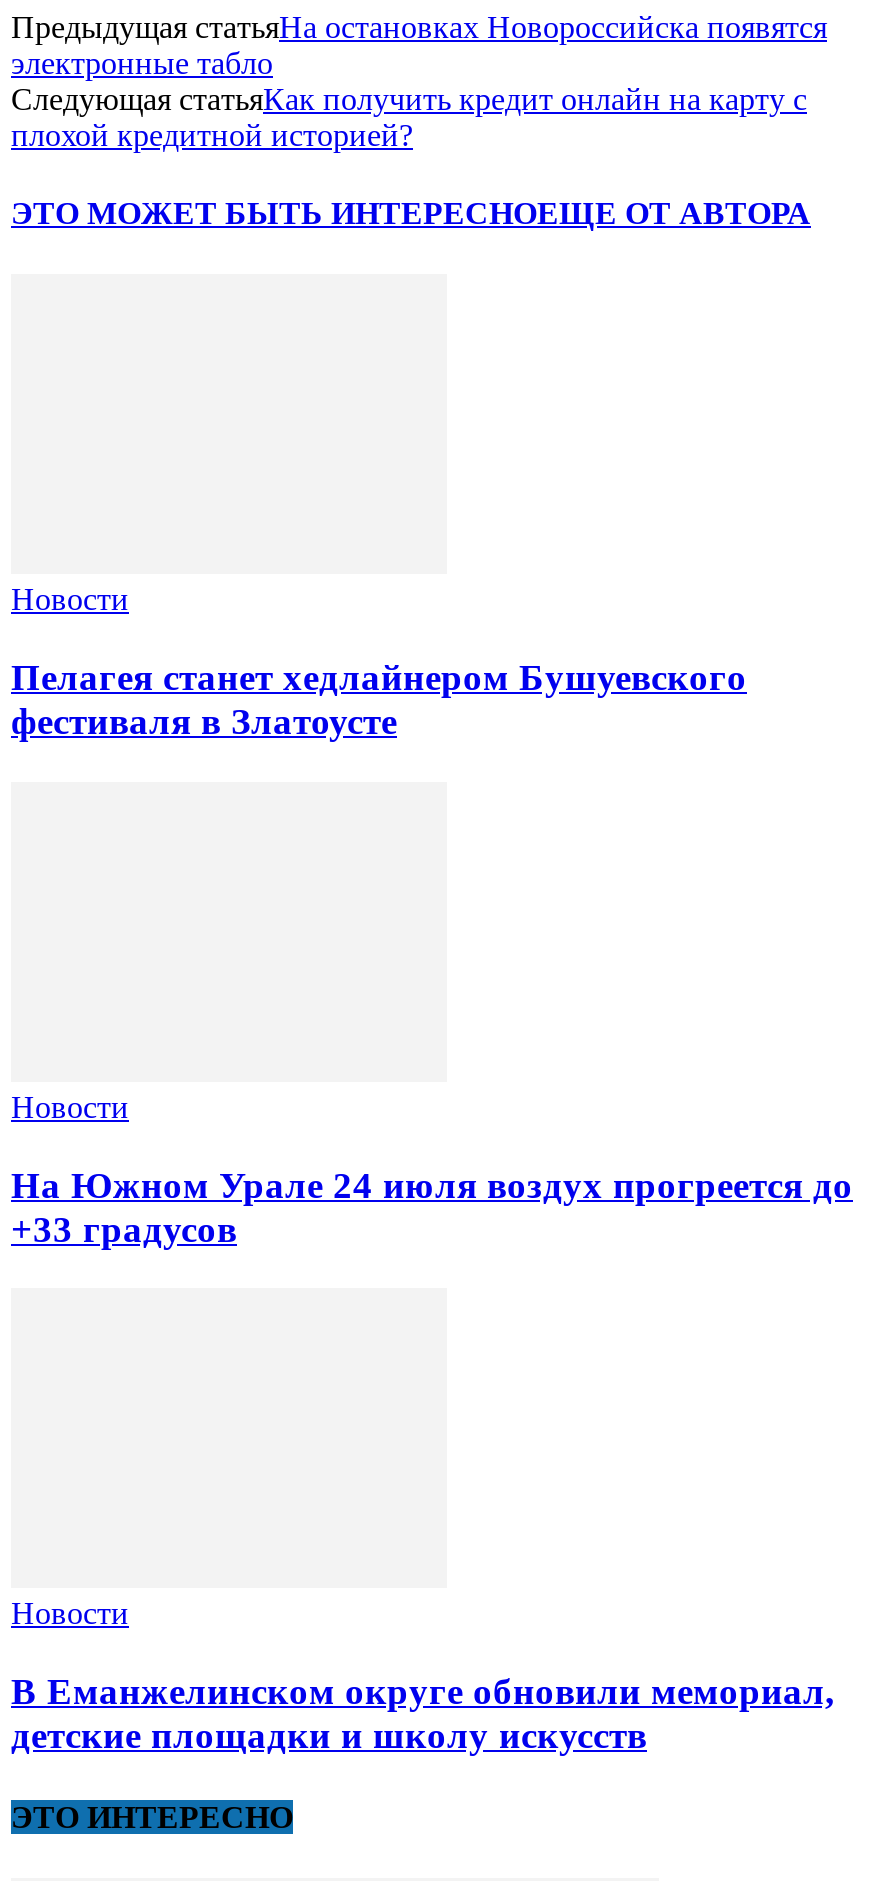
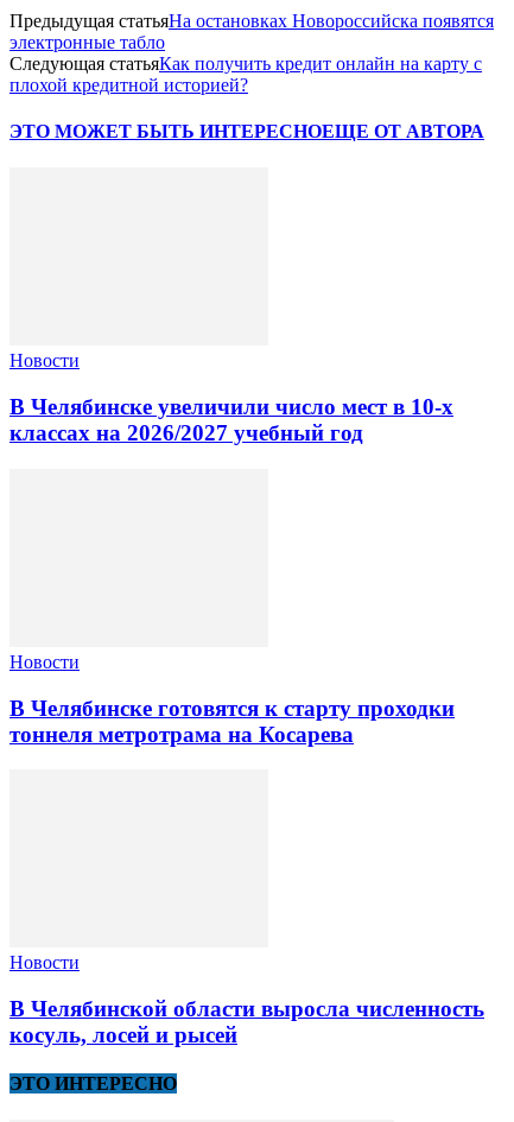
[11,656,747,742] Пелагея станет хедлайнером Бушуевского | фестиваля в Златоусте -> [9,394,453,445] В Челябинске увеличили число мест в 10‑х | классах на 2026/2027 учебный год
[11,1163,853,1249] На Южном Урале 24 июля воздух прогреется до | +33 градусов -> [9,695,455,746] В Челябинске готовятся к старту проходки | тоннеля метротрама на Косарева
[11,1670,835,1756] В Еманжелинском округе обновили мемориал, | детские площадки и школу искусств -> [9,996,484,1047] В Челябинской области выросла численность | косуль, лосей и рысей

